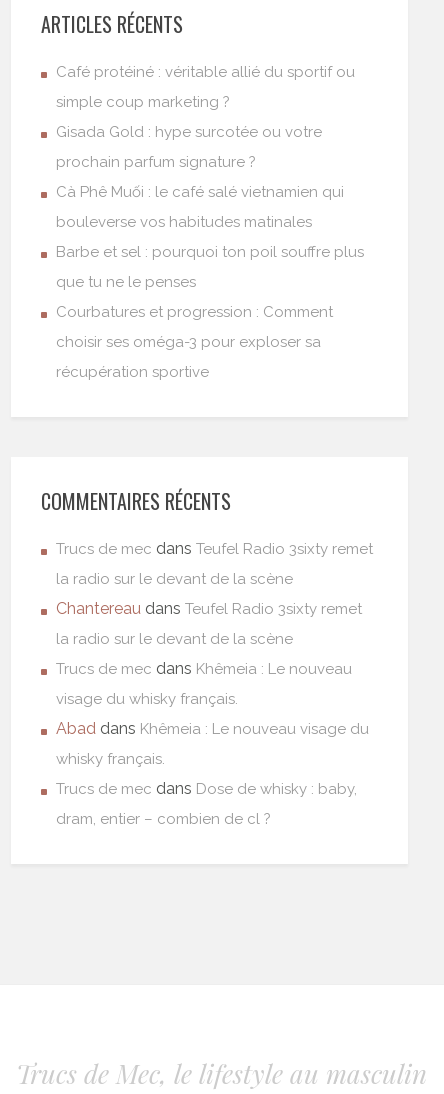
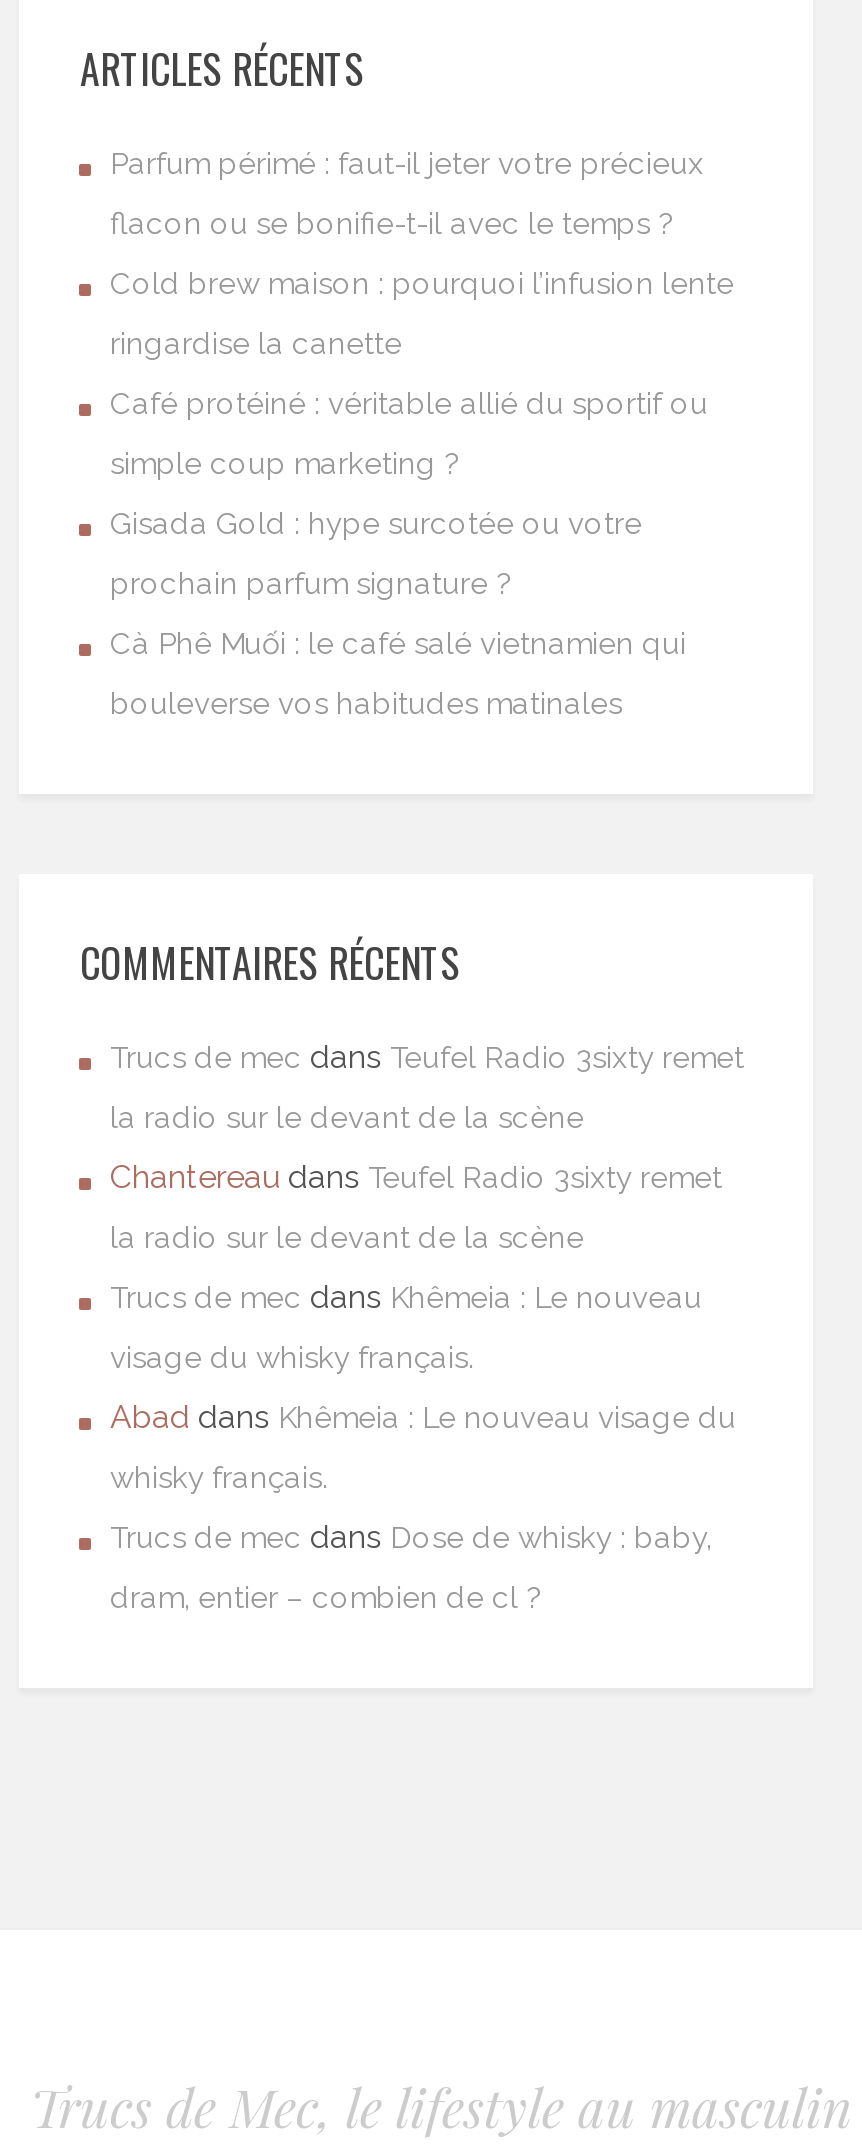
none -> [110,146,734,362] Parfum périmé : faut-il jeter votre précieux | flacon ou se bonifie-t-il avec le temps ? | Cold brew maison : pourquoi l’infusion lente | ringardise la canette
moved [56,63,355,231] -> [110,386,708,722]: Café protéiné : véritable allié du sportif ou | simple coup marketing ? | Gisada Gold : hype surcotée ou votre | prochain parfum signature ? | Cà Phê Muối : le café salé vietnamien qui | bouleverse vos habitudes matinales
[56,243,364,381] Barbe et sel : pourquoi ton poil souffre plus | que tu ne le penses | Courbatures et progression : Comment | choisir ses oméga-3 pour exploser sa | récupération sportive -> none

